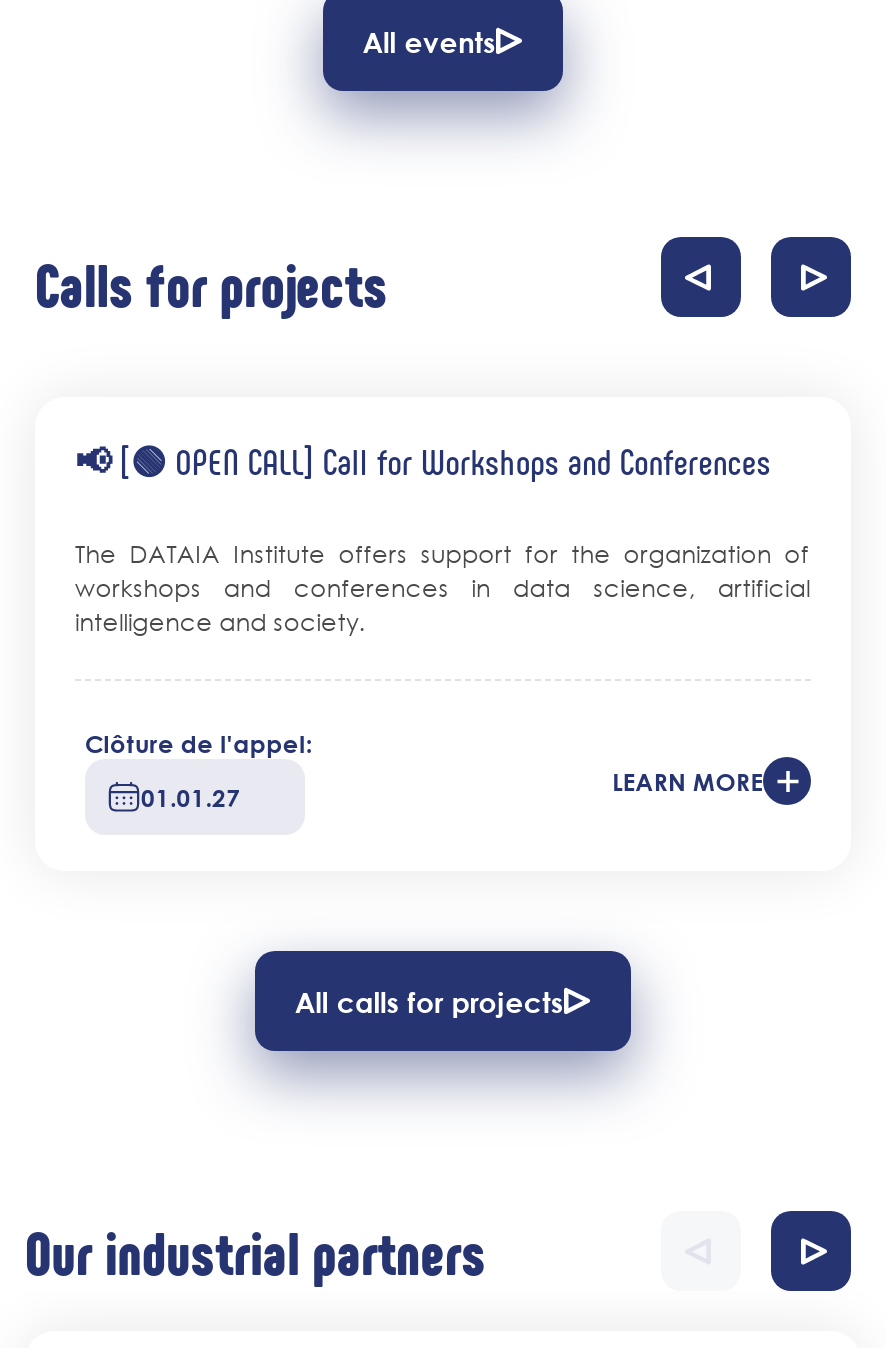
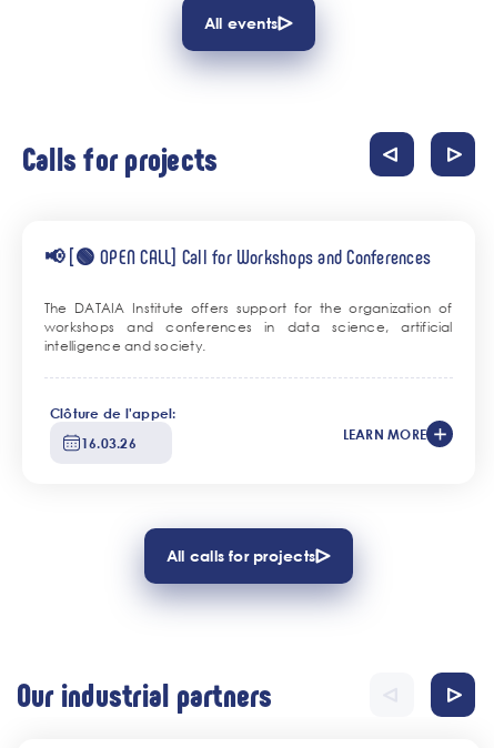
[141,782,241,814] 01.01.27 -> [81,434,136,451] 16.03.26

